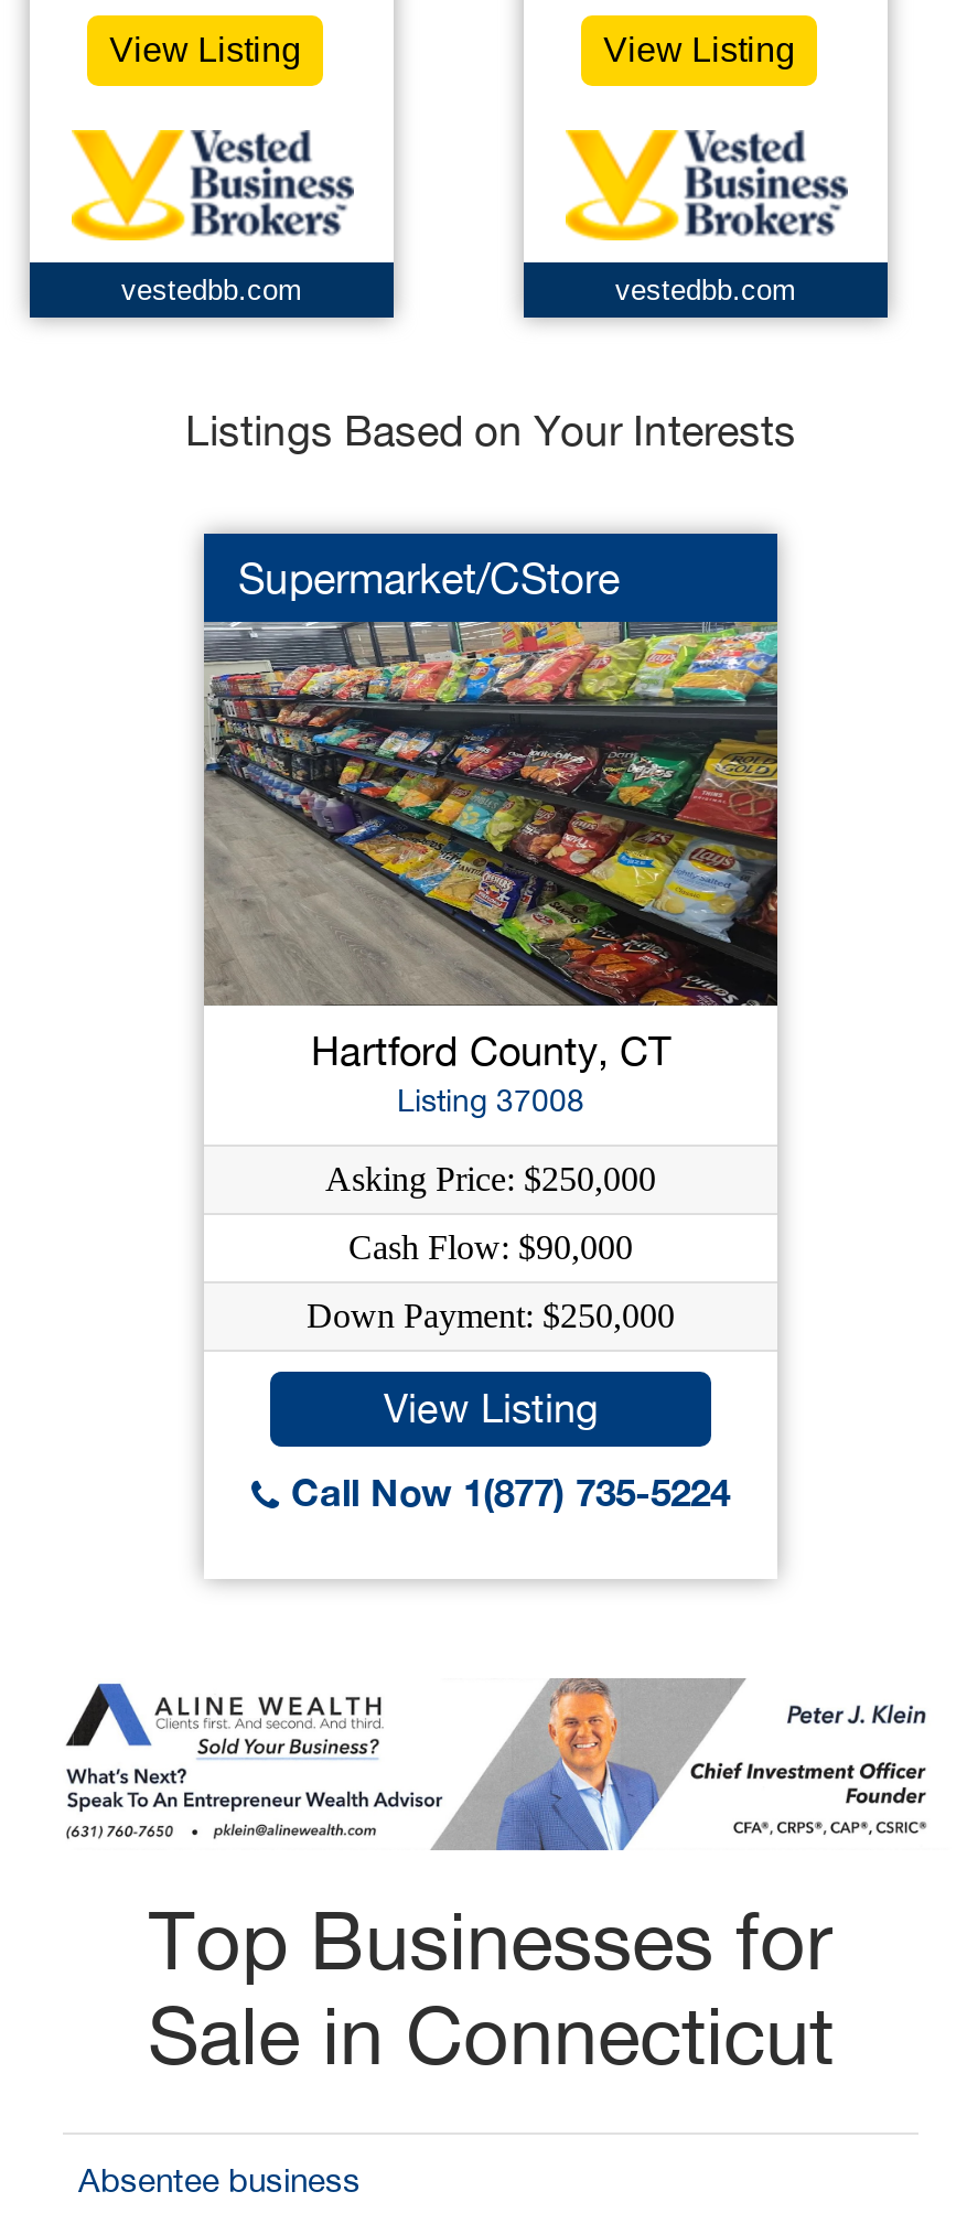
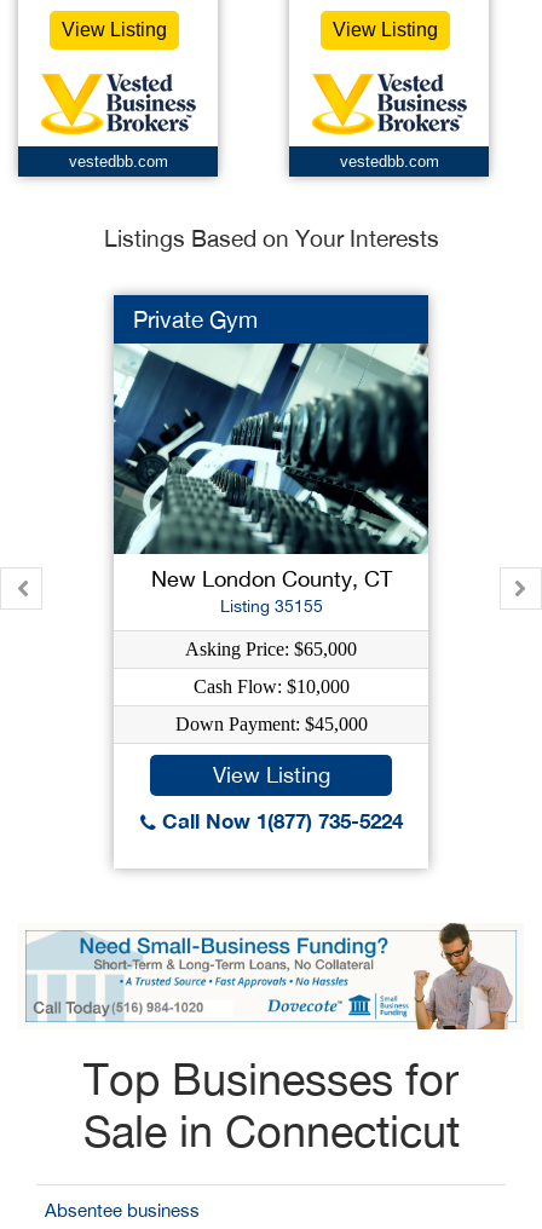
[238,554,620,602] Supermarket/CStore -> [132,306,257,333] Private Gym
[202,620,780,1118] [image] | Hartford County, CT | Listing 37008 -> [113,342,429,616] [image] | New London County, CT | Listing 35155
[325,1160,656,1197] Asking Price: $250,000 -> [185,639,357,659] Asking Price: $65,000
[348,1228,633,1266] Cash Flow: $90,000 -> [193,676,349,697] Cash Flow: $10,000
[307,1297,675,1334] Down Payment: $250,000 -> [175,714,367,734] Down Payment: $45,000
[43,1678,927,1852] [image] -> [24,922,517,1031] [image]

